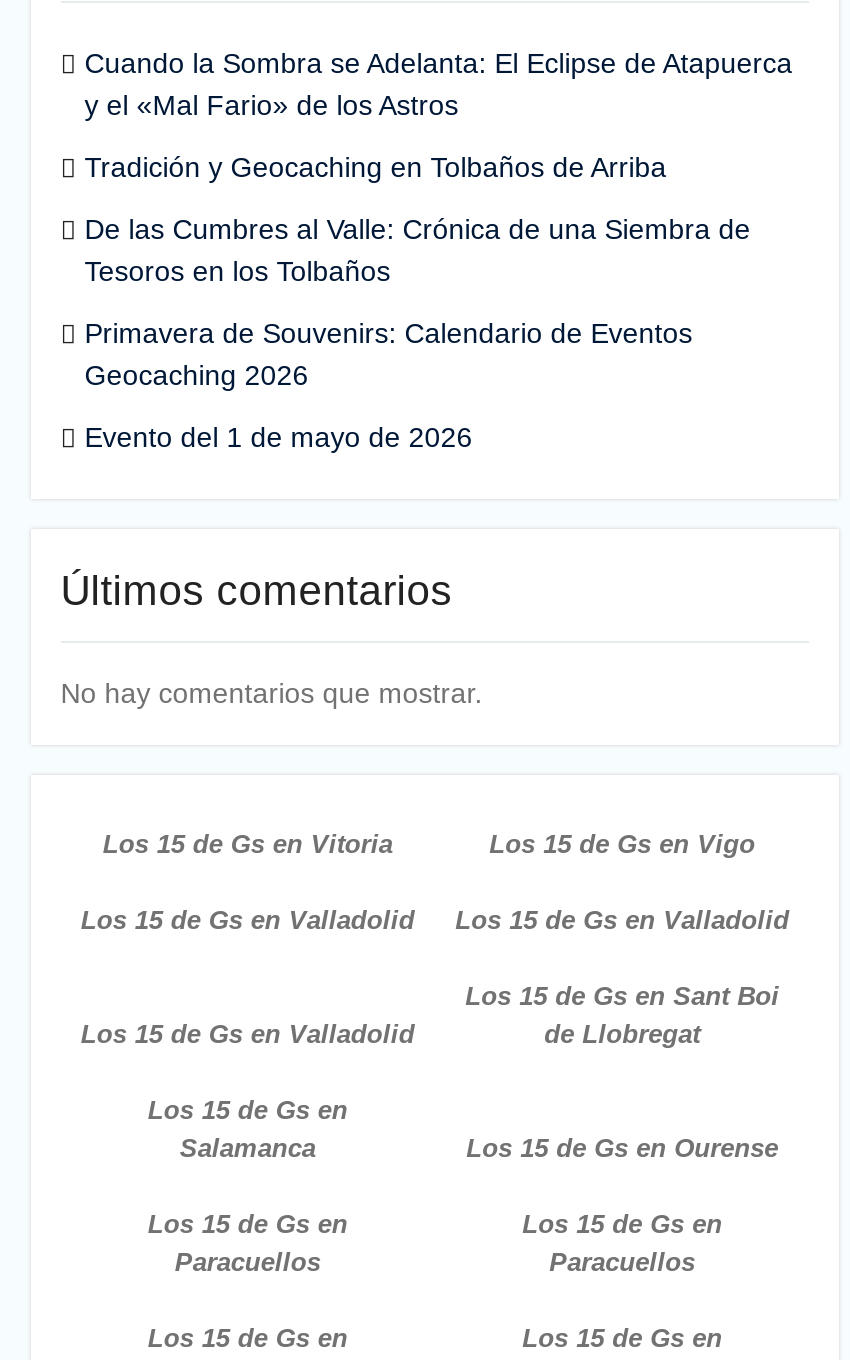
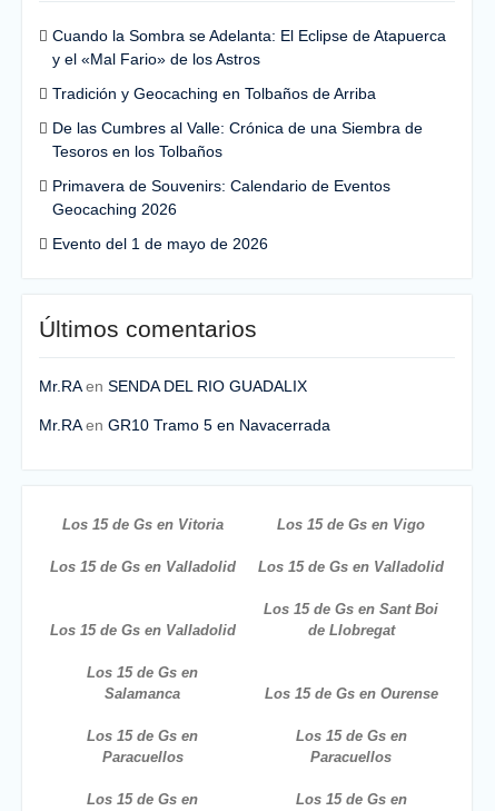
[60,677,482,709] No hay comentarios que mostrar. -> [39,377,330,434] Mr.RA en SENDA DEL RIO GUADALIX | Mr.RA en GR10 Tramo 5 en Navacerrada

